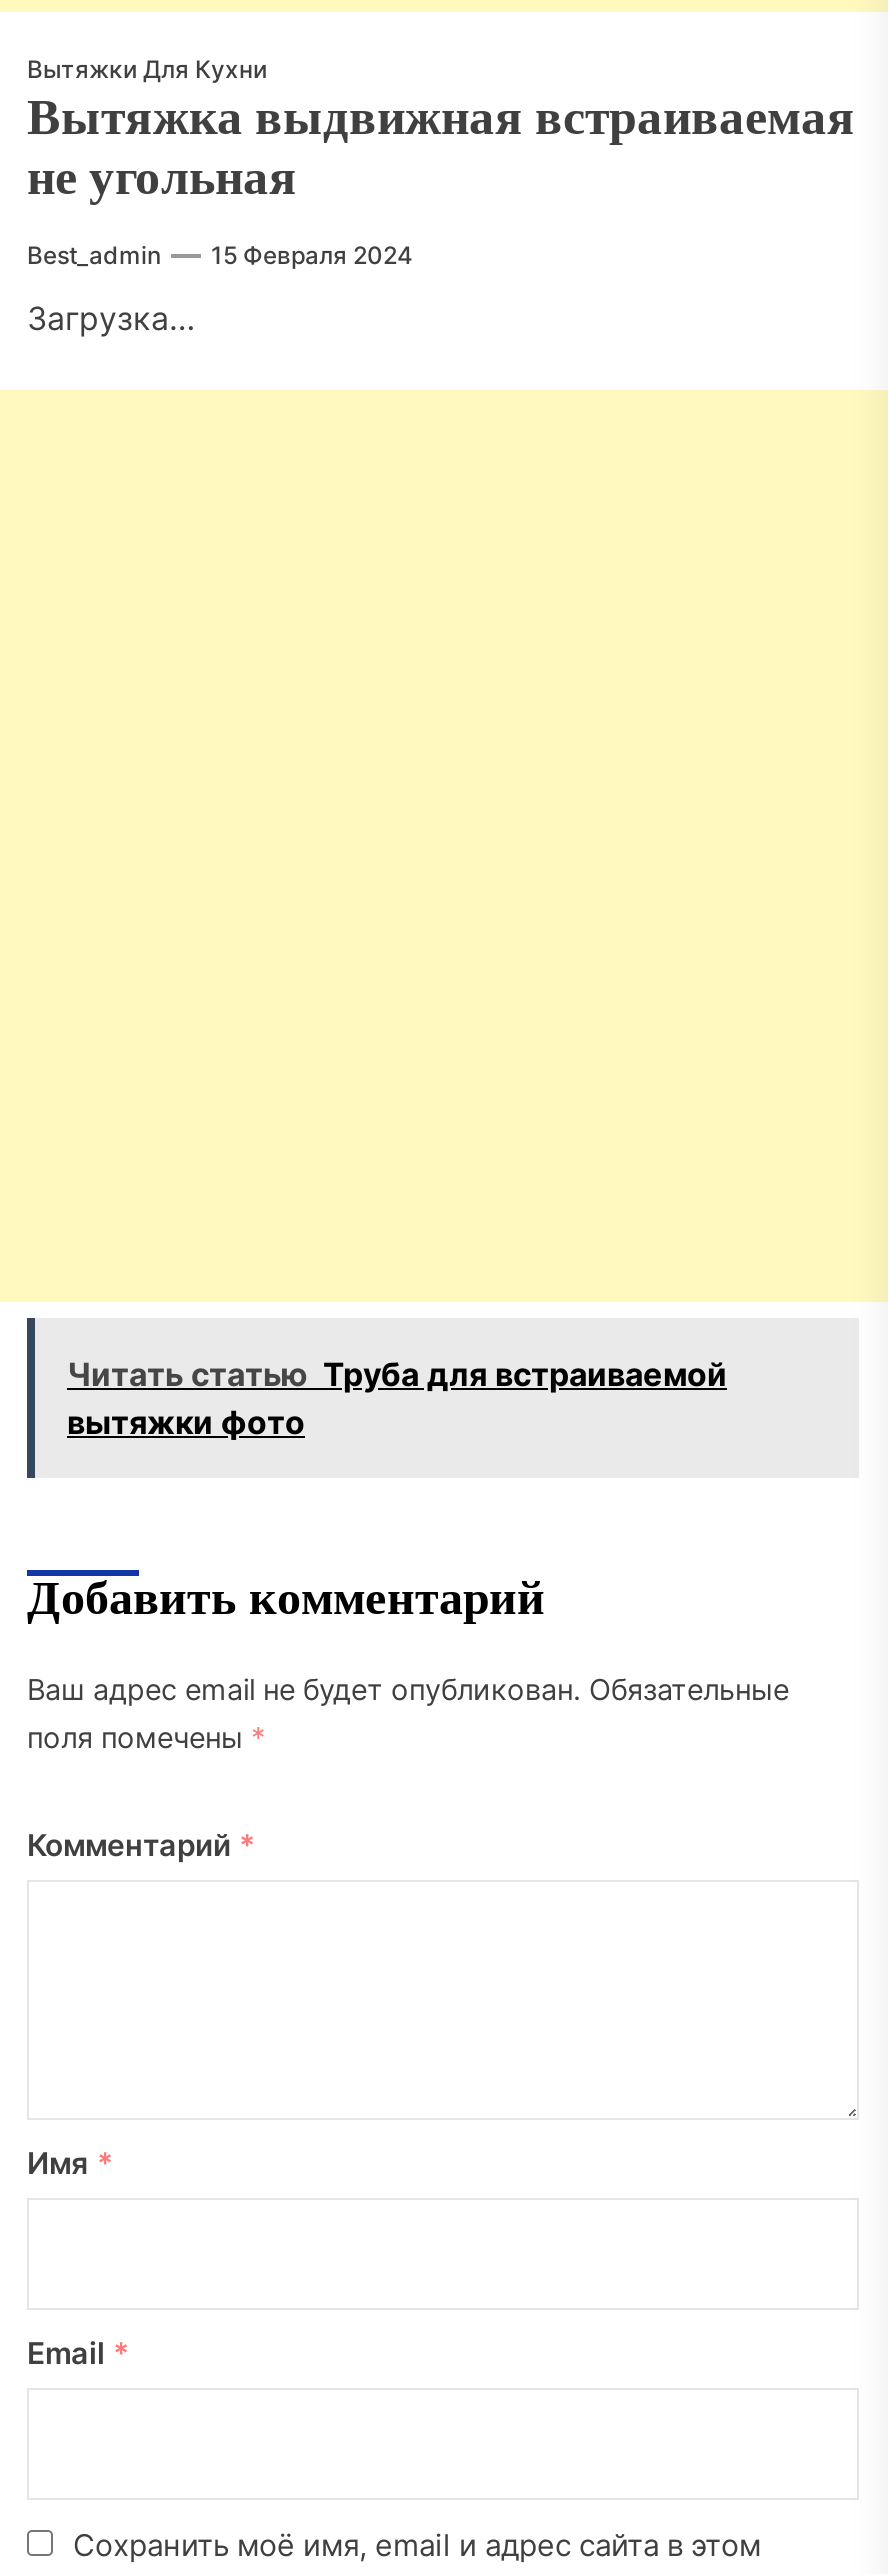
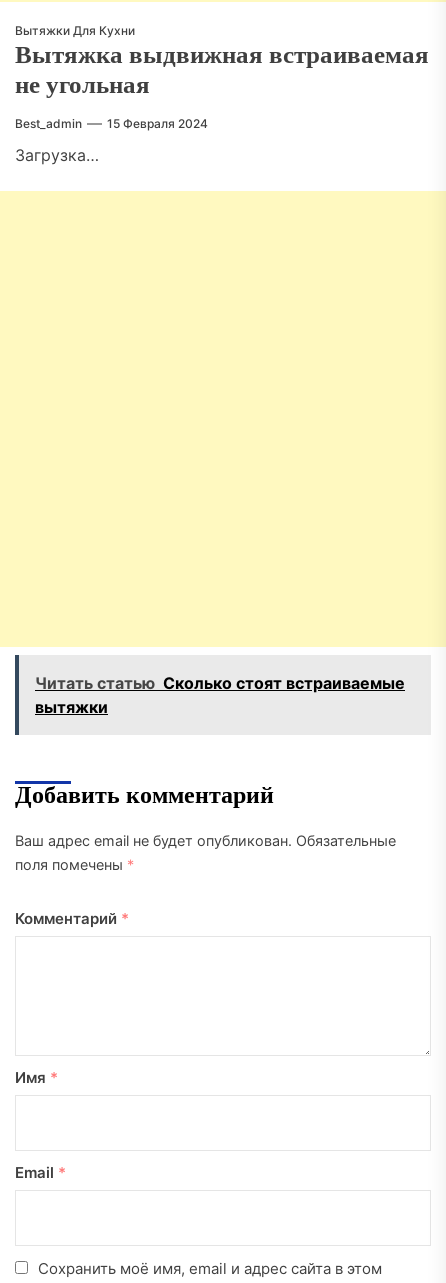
[67,1354,727,1442] Читать статью Труба для встраиваемой | вытяжки фото -> [35,673,405,717] Читать статью Сколько стоят встраиваемые | вытяжки

